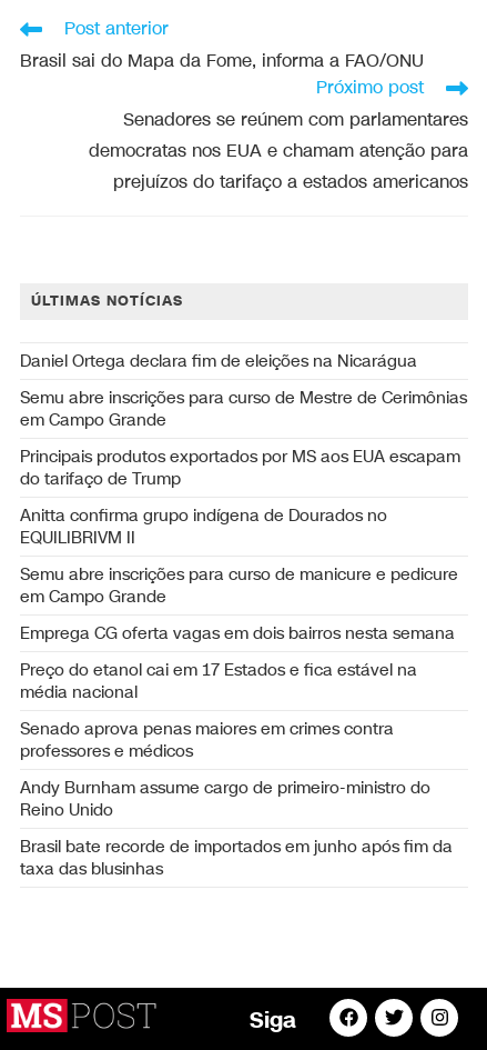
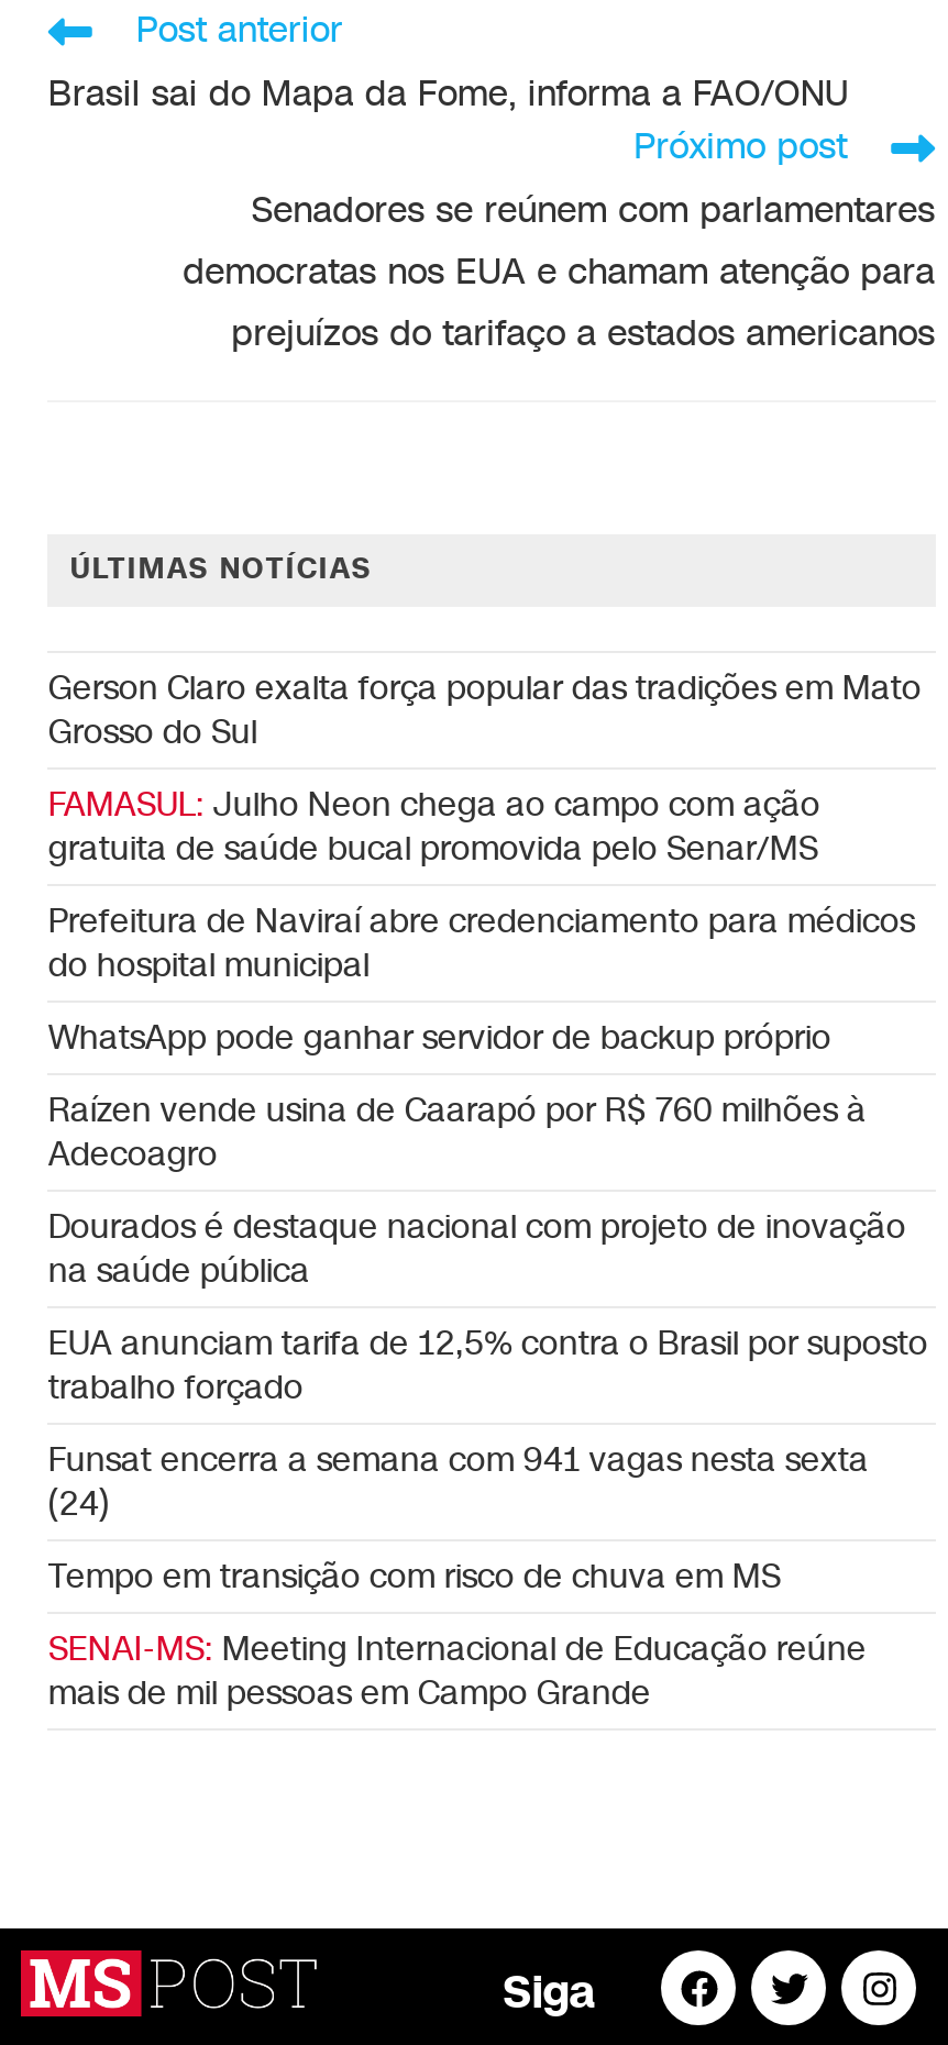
[20,350,418,372] Daniel Ortega declara fim de eleições na Nicarágua -> [48,667,921,755] Gerson Claro exalta força popular das tradições em Mato | Grosso do Sul
[20,387,467,431] Semu abre inscrições para curso de Mestre de Cerimônias | em Campo Grande -> [48,784,820,872] FAMASUL: Julho Neon chega ao campo com ação | gratuita de saúde bucal promovida pelo Senar/MS
[20,446,461,490] Principais produtos exportados por MS aos EUA escapam | do tarifaço de Trump -> [48,900,915,988] Prefeitura de Naviraí abre credenciamento para médicos | do hospital municipal
[20,504,388,549] Anitta confirma grupo indígena de Dourados no | EQUILIBRIVM II -> [48,1017,831,1061] WhatsApp pode ganhar servidor de backup próprio
[20,563,459,608] Semu abre inscrições para curso de manicure e pedicure | em Campo Grande -> [48,1090,866,1178] Raízen vende usina de Caarapó por R$ 760 milhões à | Adecoagro
[20,622,455,644] Emprega CG oferta vagas em dois bairros nesta semana -> [48,1206,906,1294] Dourados é destaque nacional com projeto de inovação | na saúde pública
[20,659,418,703] Preço do etanol cai em 17 Estados e fica estável na | média nacional -> [48,1323,928,1411] EUA anunciam tarifa de 12,5% contra o Brasil por suposto | trabalho forçado
[20,718,394,762] Senado aprova penas maiores em crimes contra | professores e médicos -> [48,1439,869,1527] Funsat encerra a semana com 941 vagas nesta sexta | (24)
[20,777,431,821] Andy Burnham assume cargo de primeiro-ministro do | Reino Unido -> [48,1556,781,1600] Tempo em transição com risco de chuva em MS
[20,836,453,880] Brasil bate recorde de importados em junho após fim da | taxa das blusinhas -> [48,1628,866,1716] SENAI-MS: Meeting Internacional de Educação reúne | mais de mil pessoas em Campo Grande

